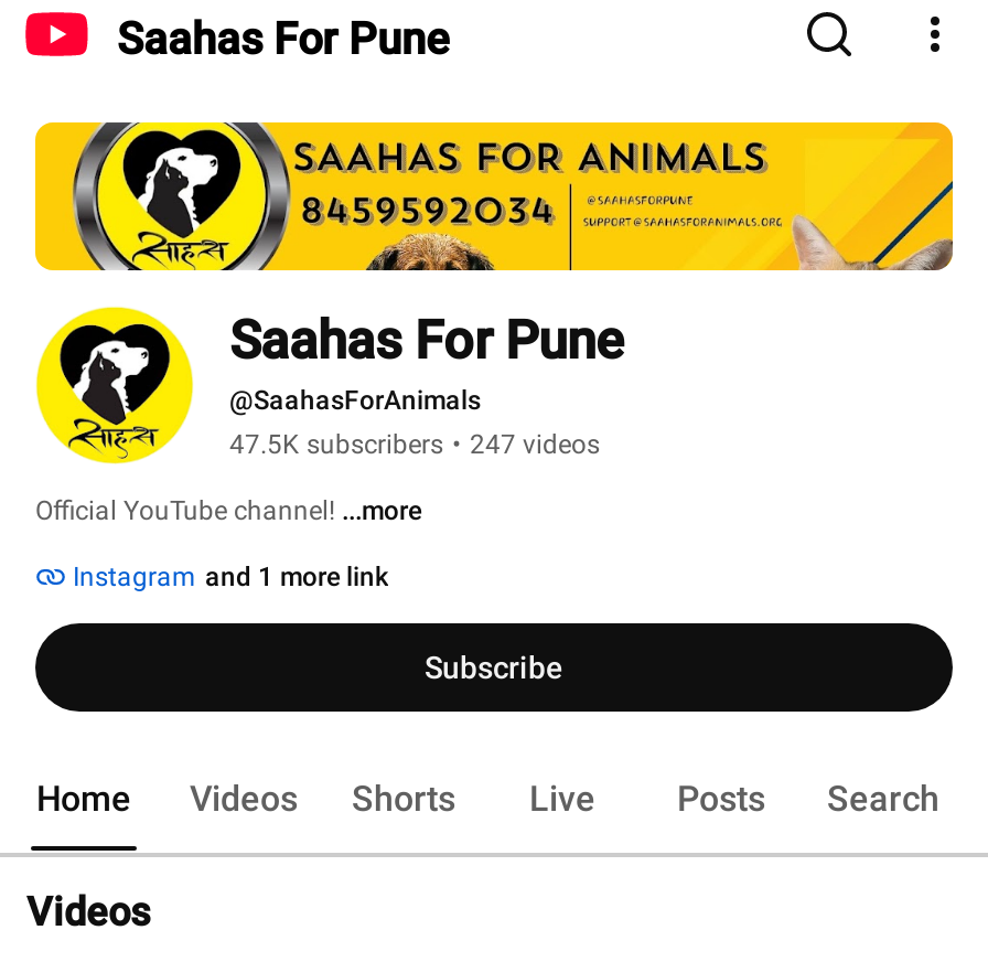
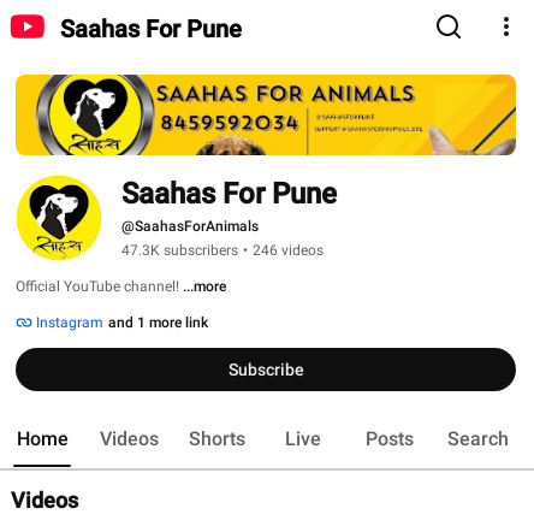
[229,429,600,460] 47.5K subscribers • 247 videos -> [121,242,324,259] 47.3K subscribers • 246 videos

